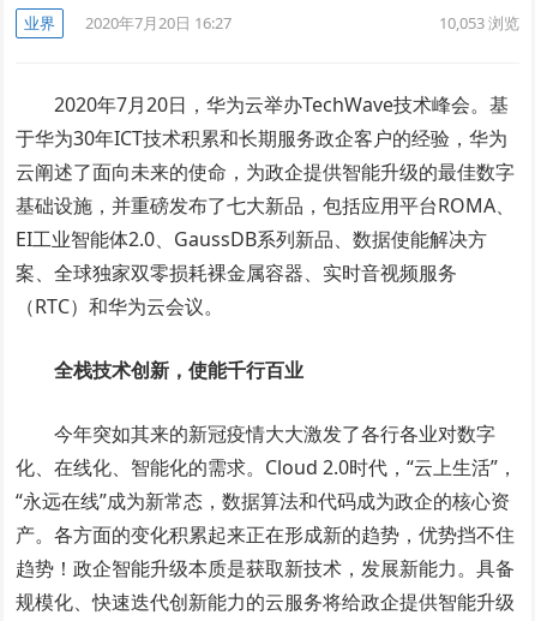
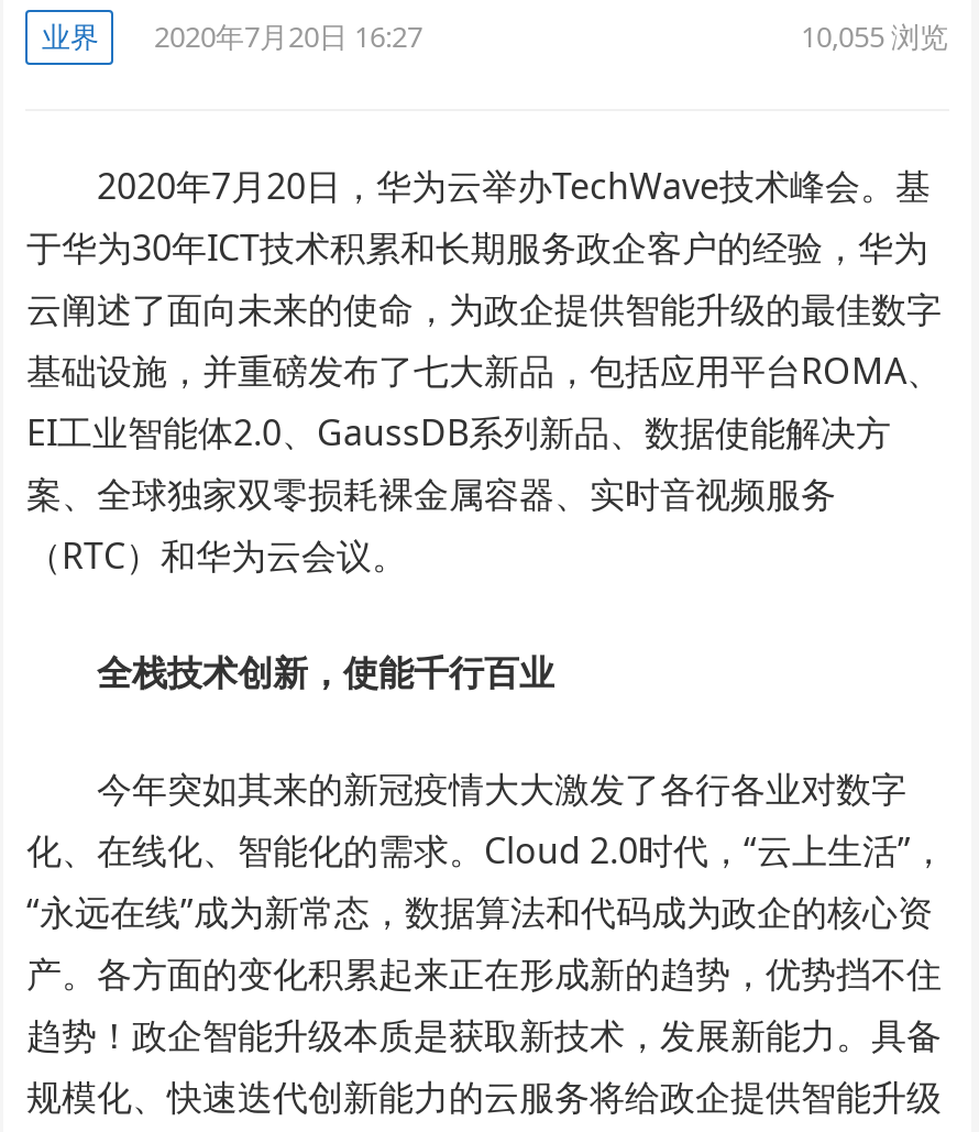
[438,12,519,34] 10,053浏览 -> [801,17,948,56] 10,055浏览

